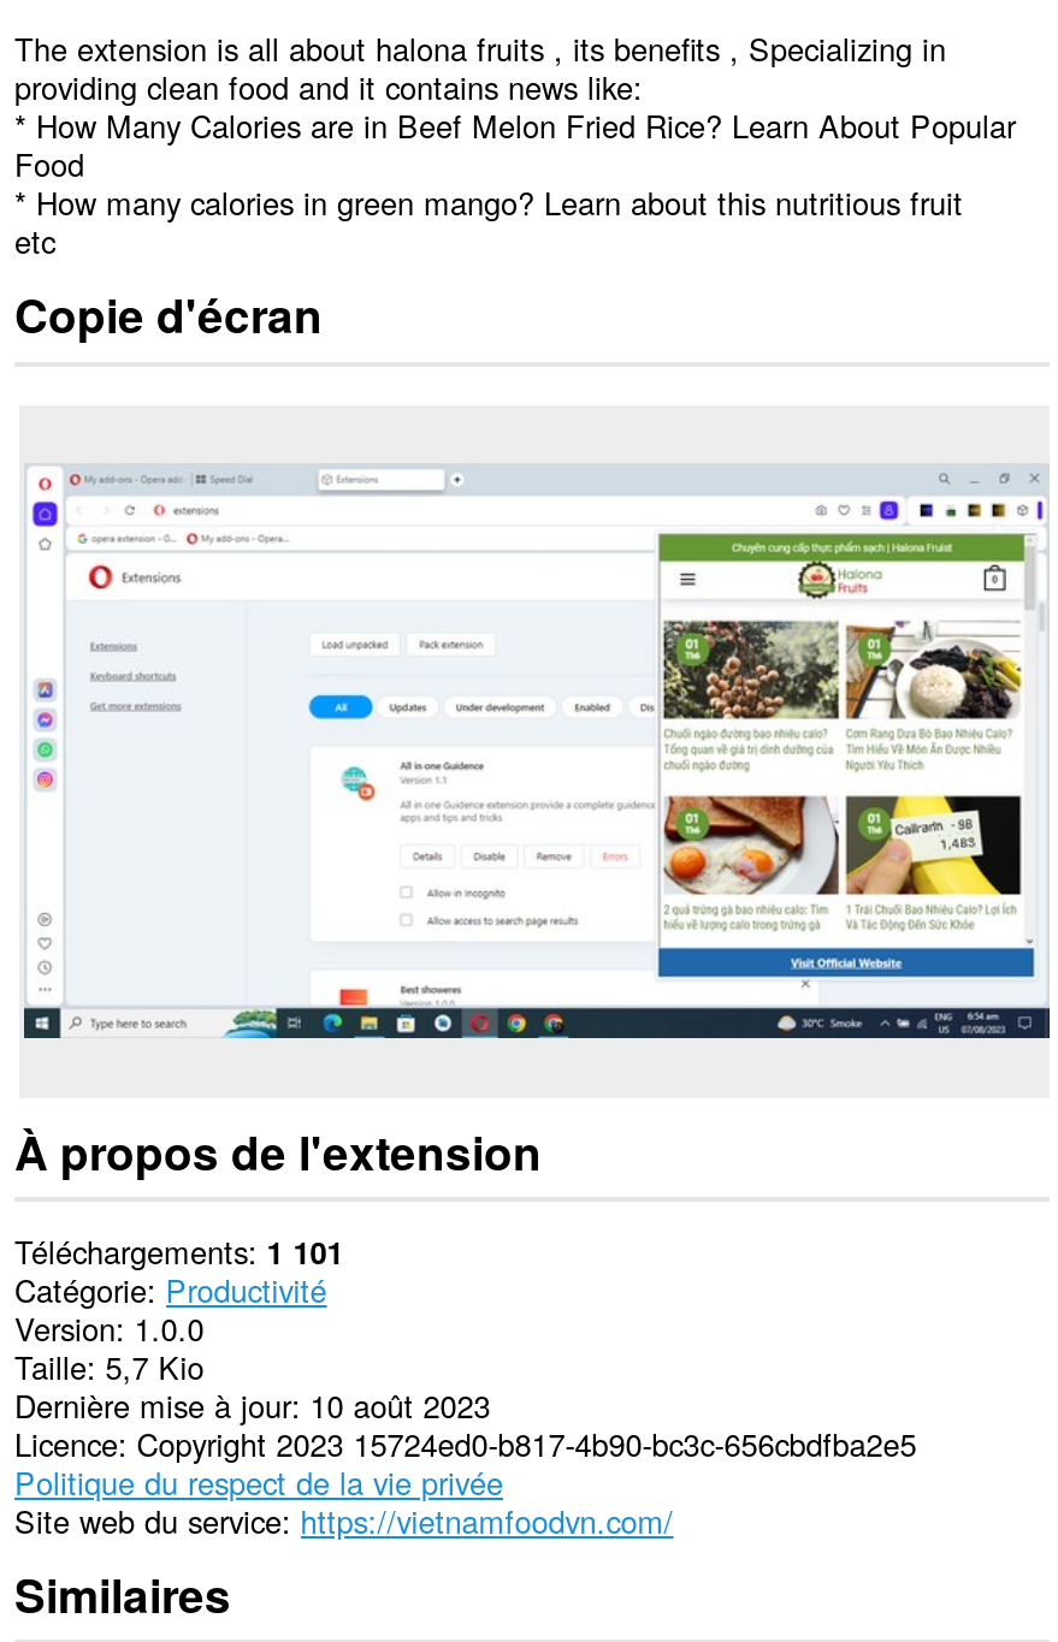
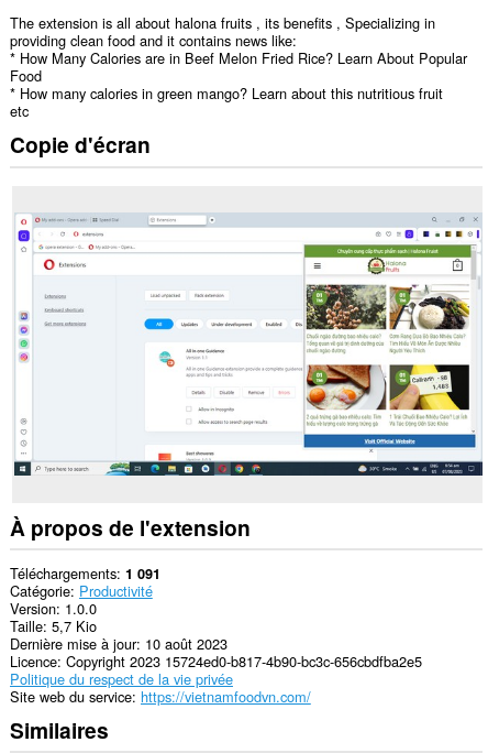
[14,1228,344,1274] Téléchargements 1 101 -> [10,563,160,583] Téléchargements 1 091

